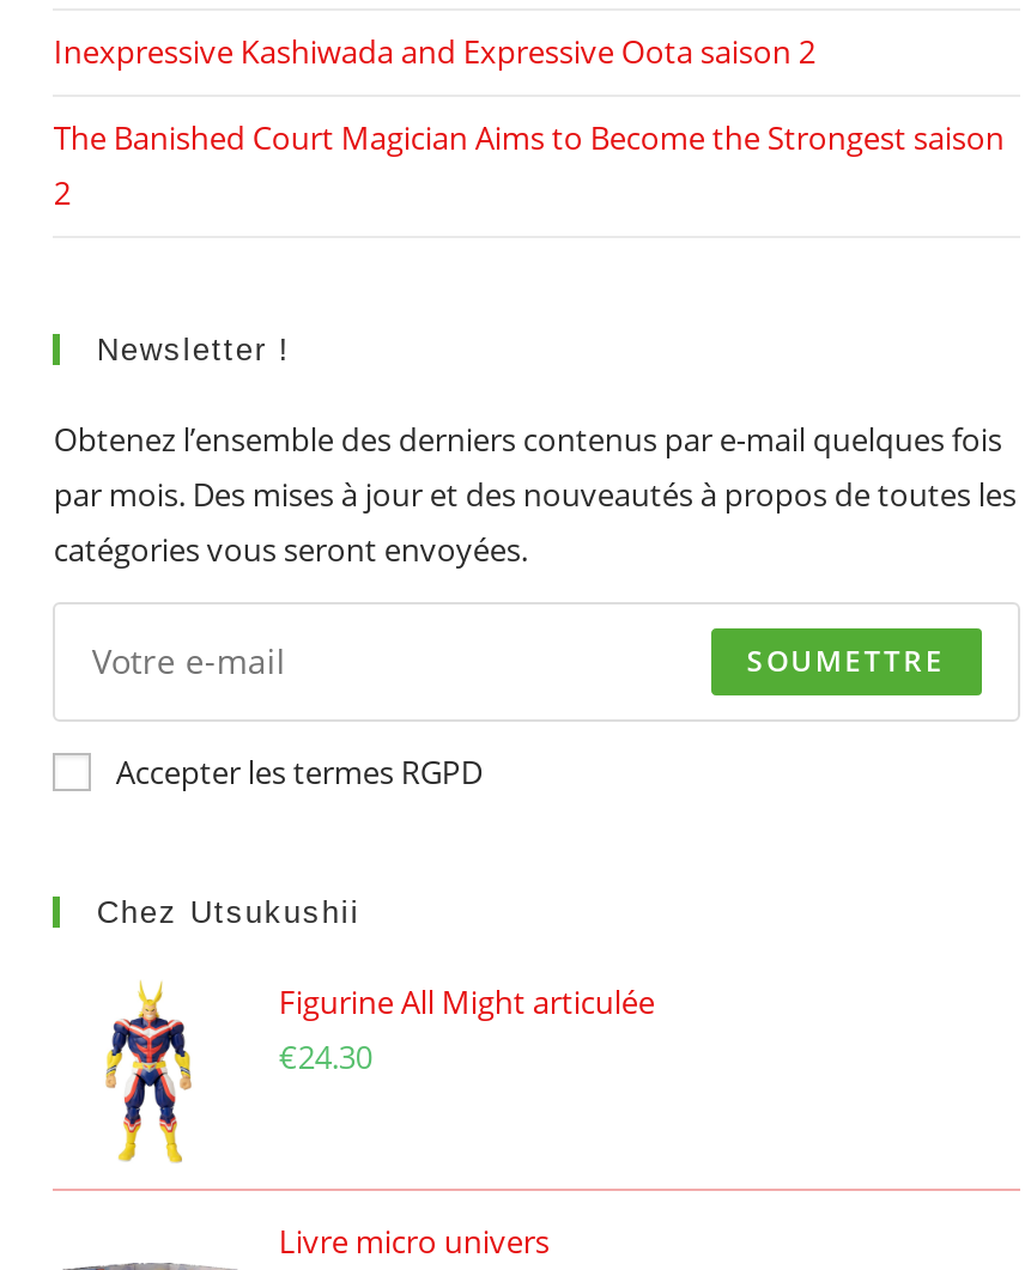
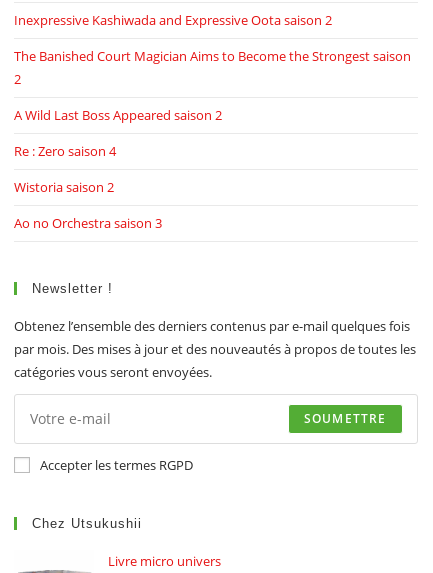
none -> [14,106,222,232] A Wild Last Boss Appeared saison 2 | Re : Zero saison 4 | Wistoria saison 2 | Ao no Orchestra saison 3
moved [54,331,1016,930] -> [14,281,416,531]: Newsletter ! | Obtenez l’ensemble des derniers contenus par e-mail quelques fois | par mois. Des mises à jour et des nouveautés à propos de toutes les | catégories vous seront envoyées. | SOUMETTRE | Accepter les termes RGPD | Chez Utsukushii
[103,980,655,1165] [image] | Figurine All Might articulée | €24.30 -> none

